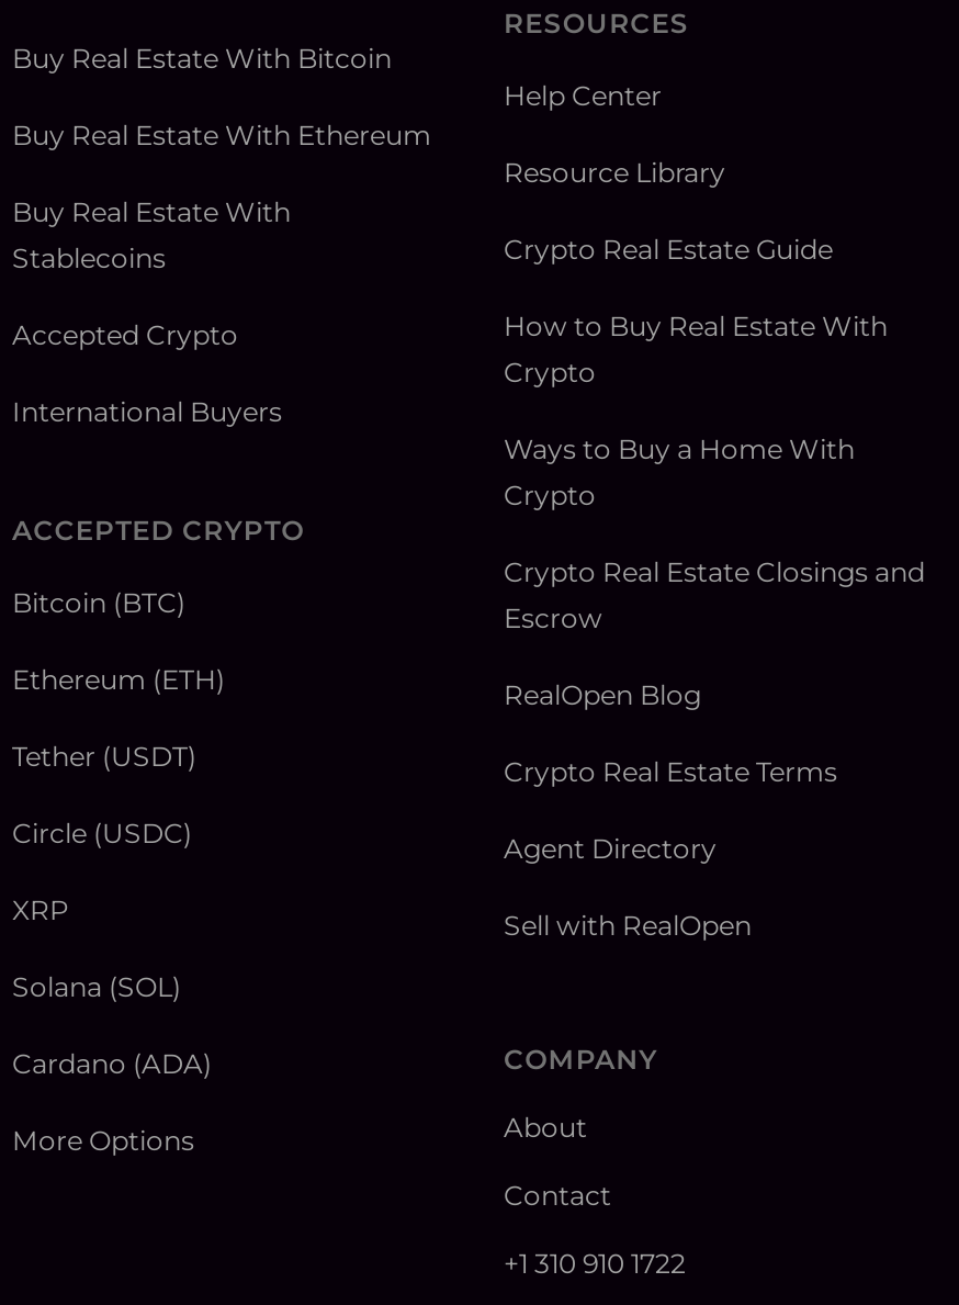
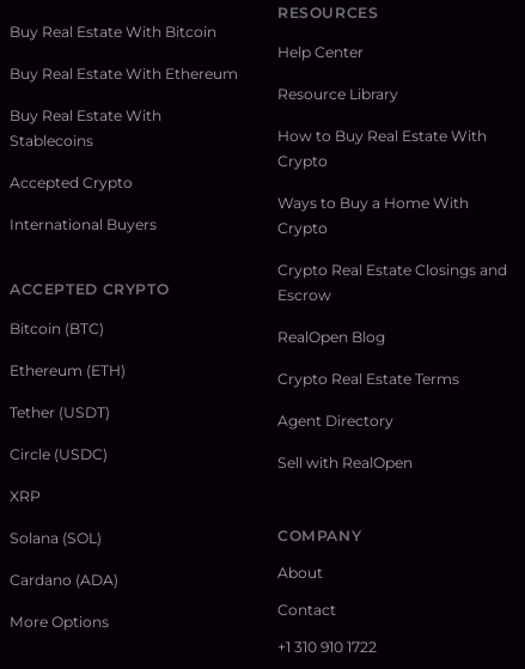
[504,232,833,265] Crypto Real Estate Guide -> none

